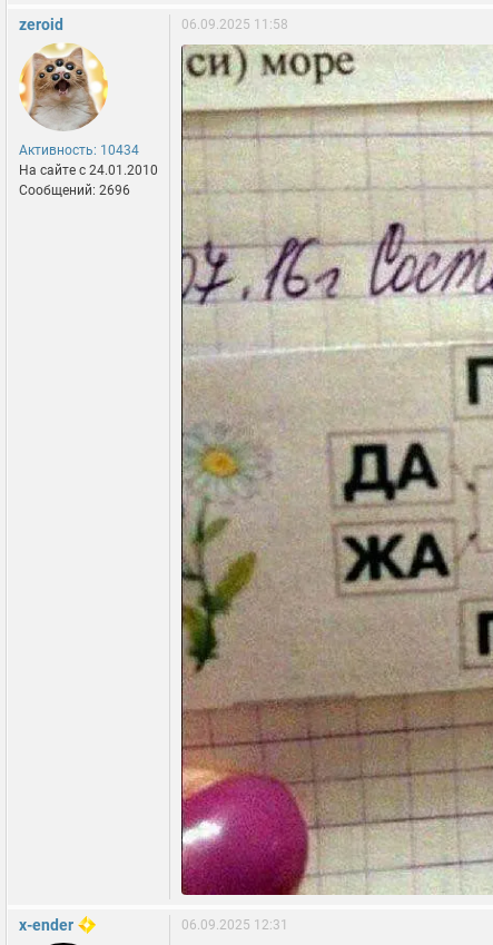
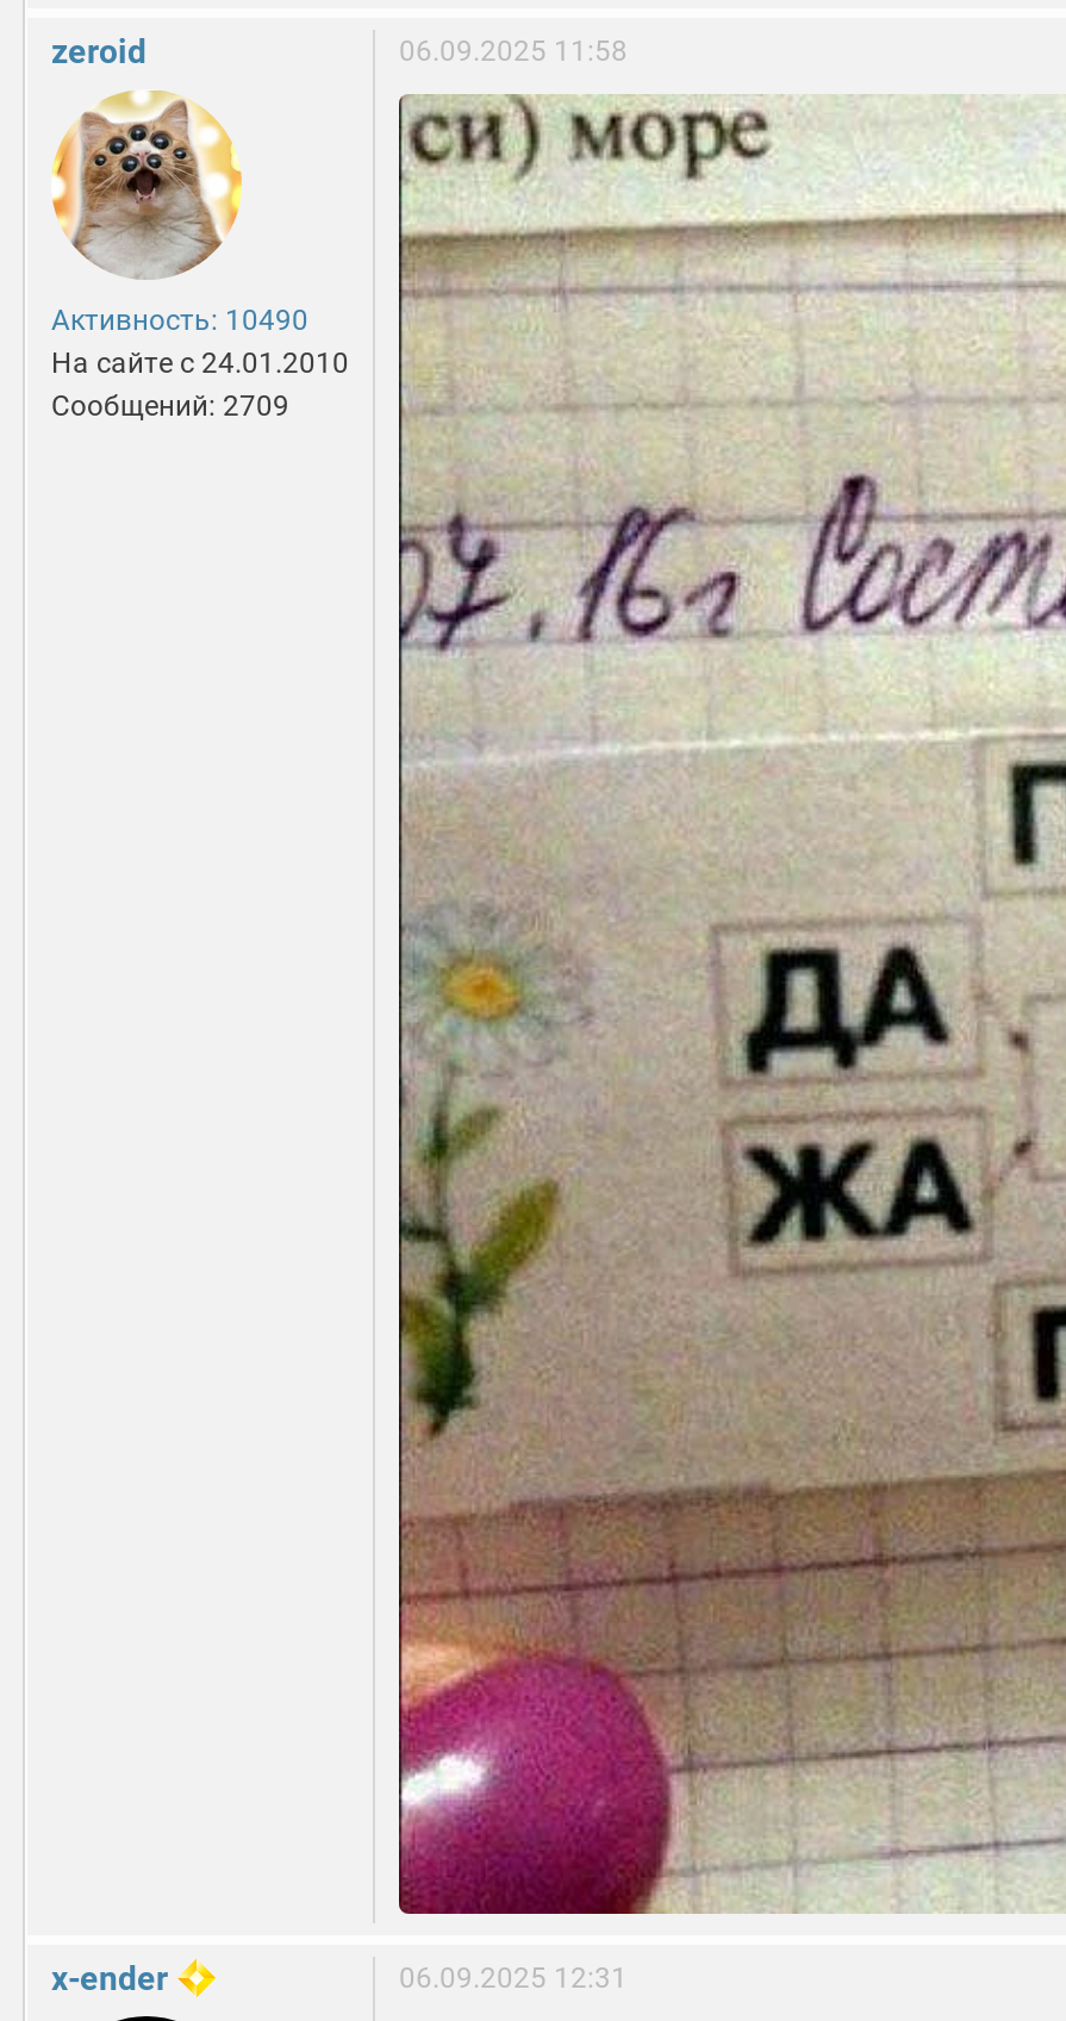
[19,143,139,158] Активность: 10434 -> [51,304,308,338] Активность: 10490
[19,183,130,198] Сообщений: 2696 -> [51,390,289,423] Сообщений: 2709

